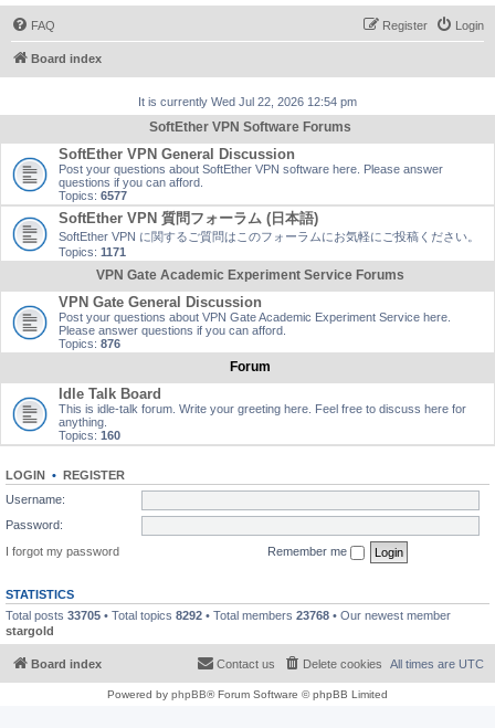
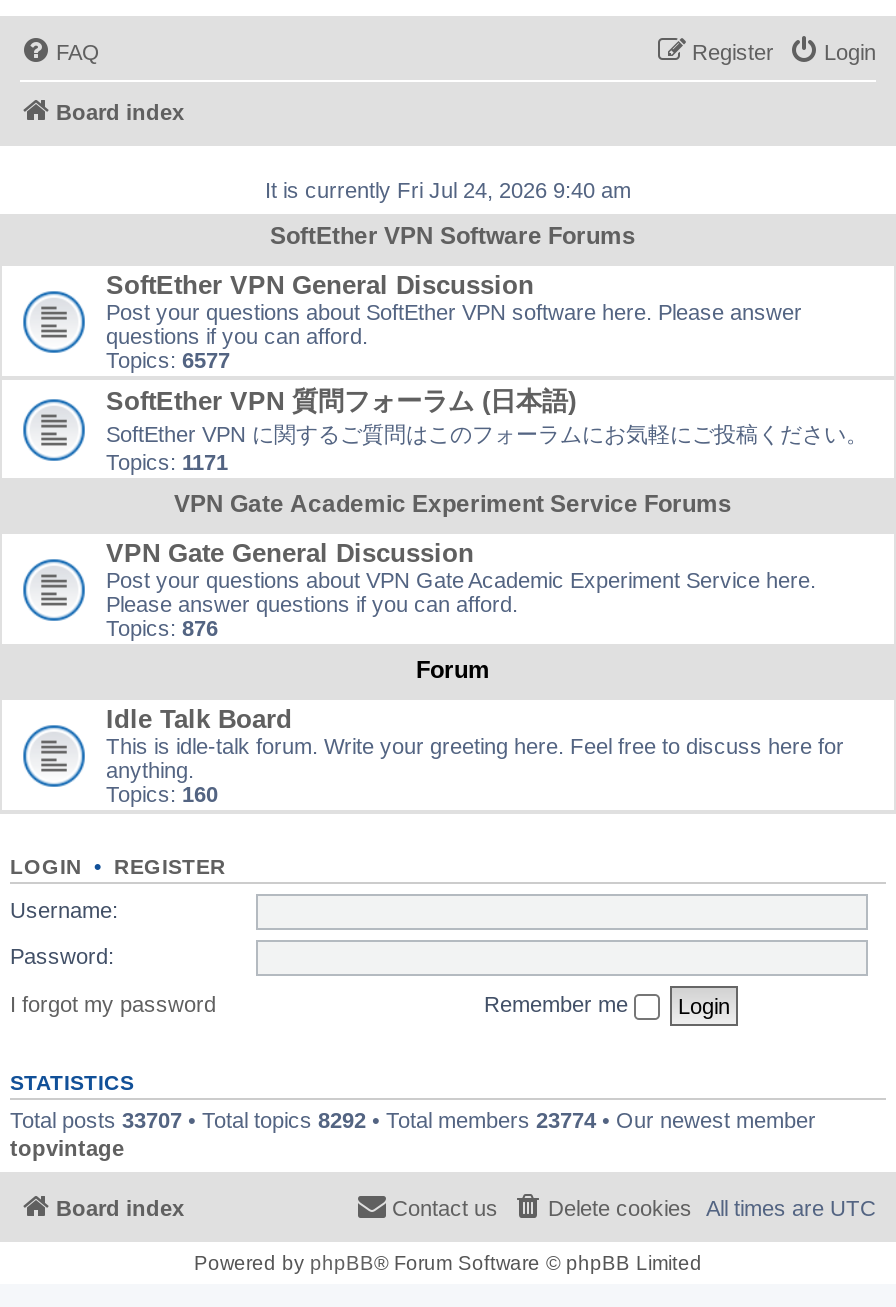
[138,95,357,108] It is currently Wed Jul 22, 2026 12:54 pm -> [265,178,631,202] It is currently Fri Jul 24, 2026 9:40 am
[6,608,451,637] Total posts 33705 • Total topics 8292 • Total members 23768 • Our newest member | stargold -> [10,1107,816,1159] Total posts 33707 • Total topics 8292 • Total members 23774 • Our newest member | topvintage

